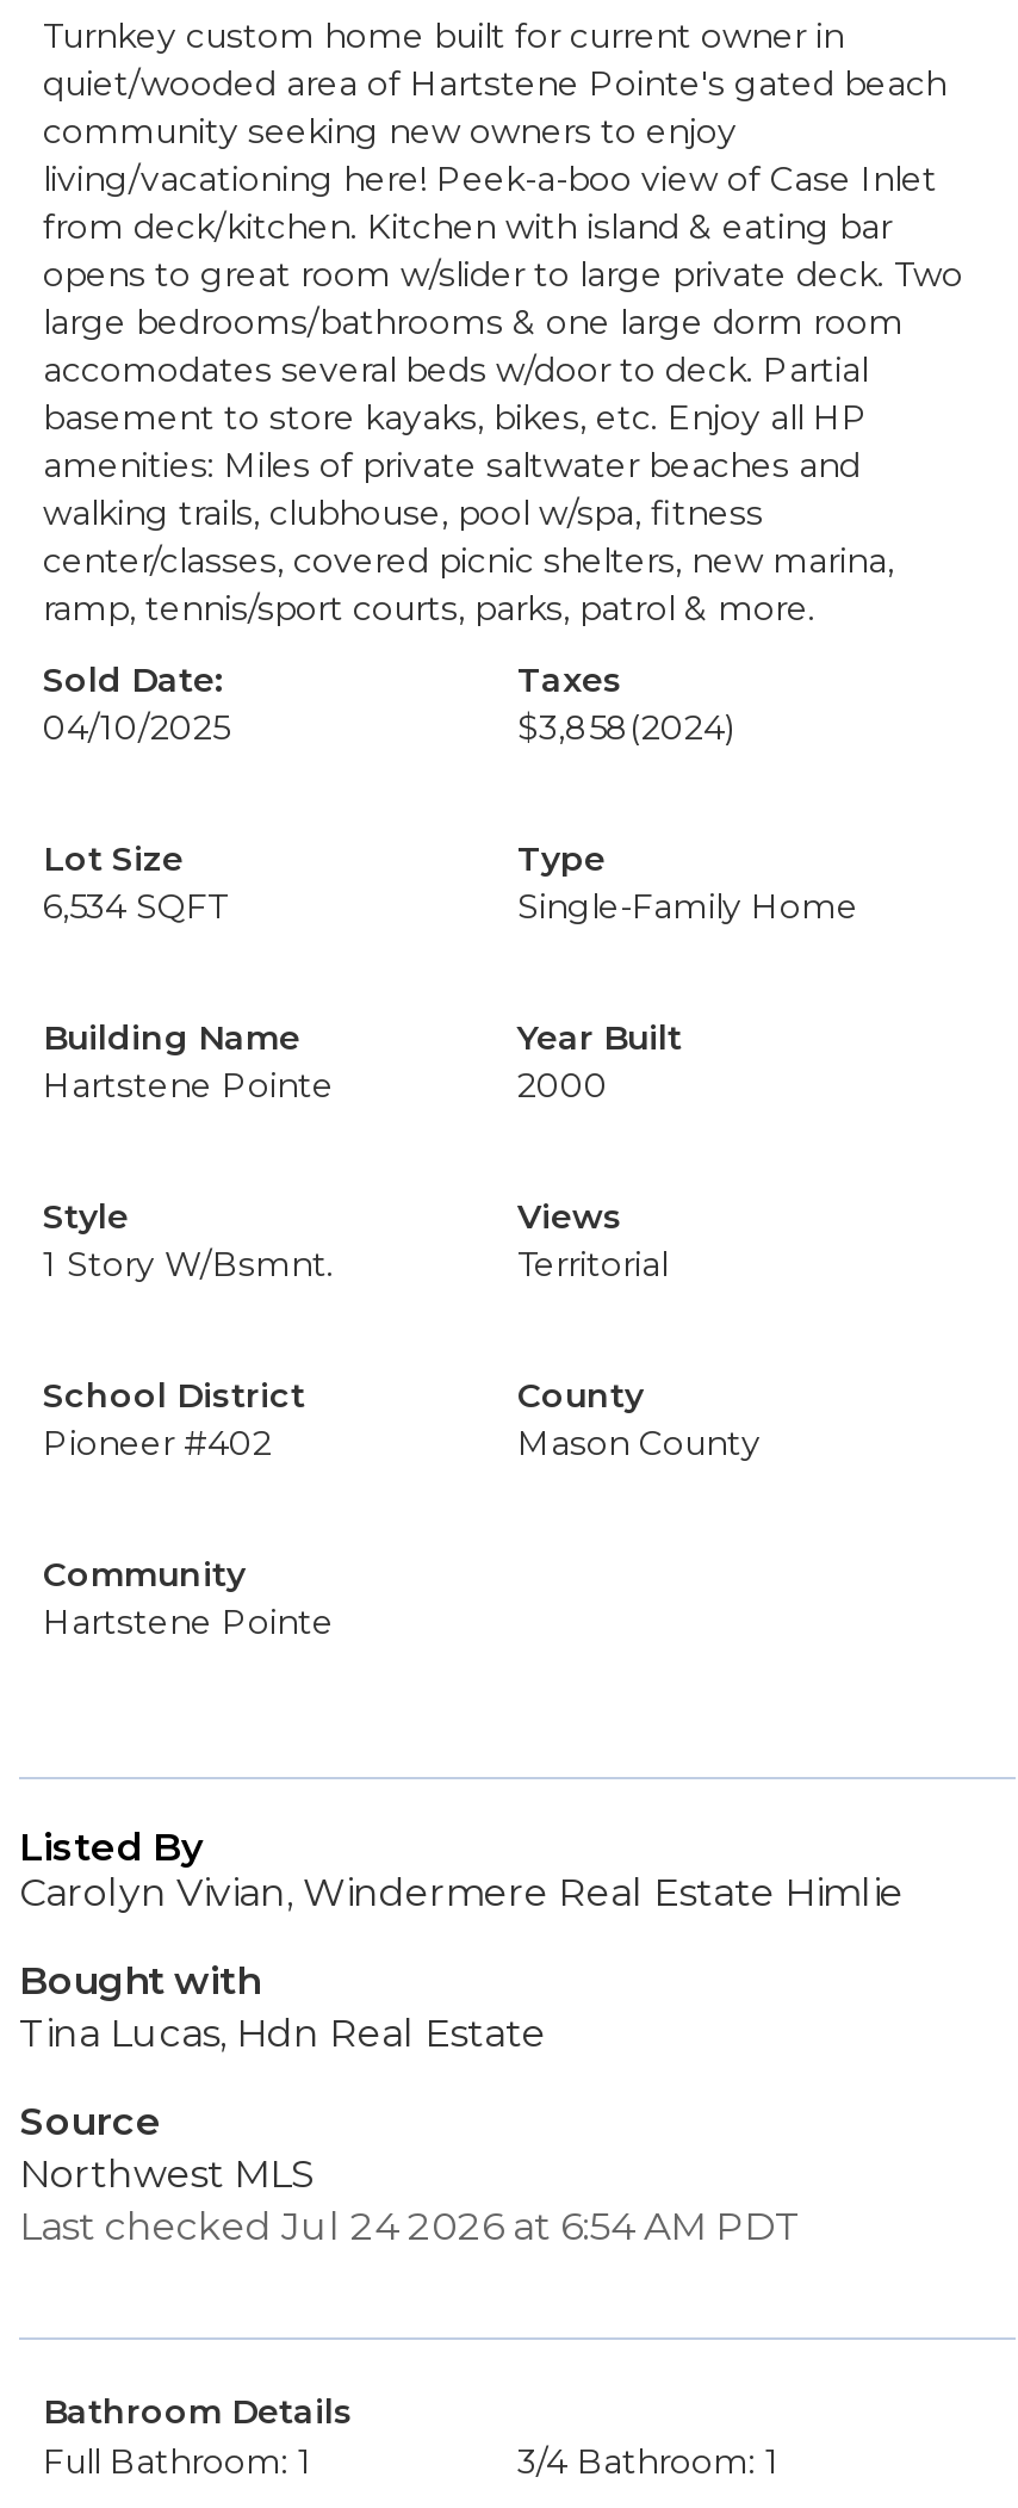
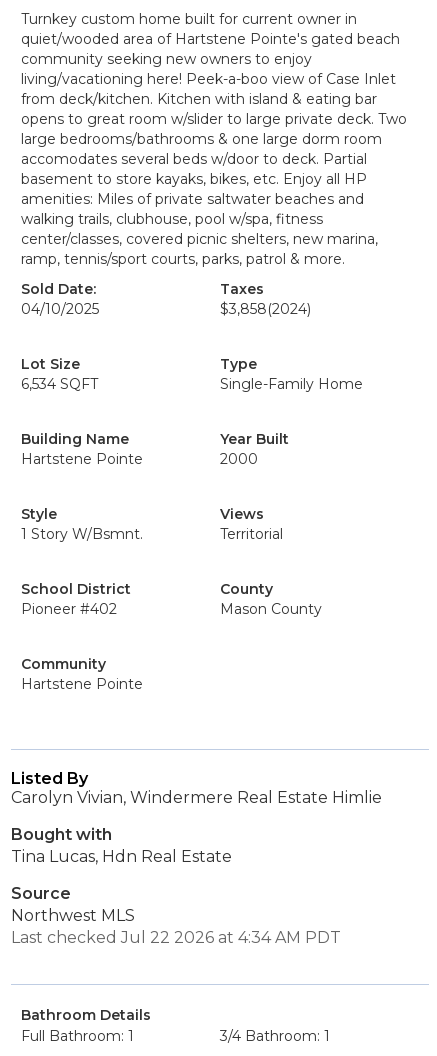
[19,2204,801,2249] Last checked Jul 24 2026 at 6:54 AM PDT -> [11,928,341,947] Last checked Jul 22 2026 at 4:34 AM PDT

